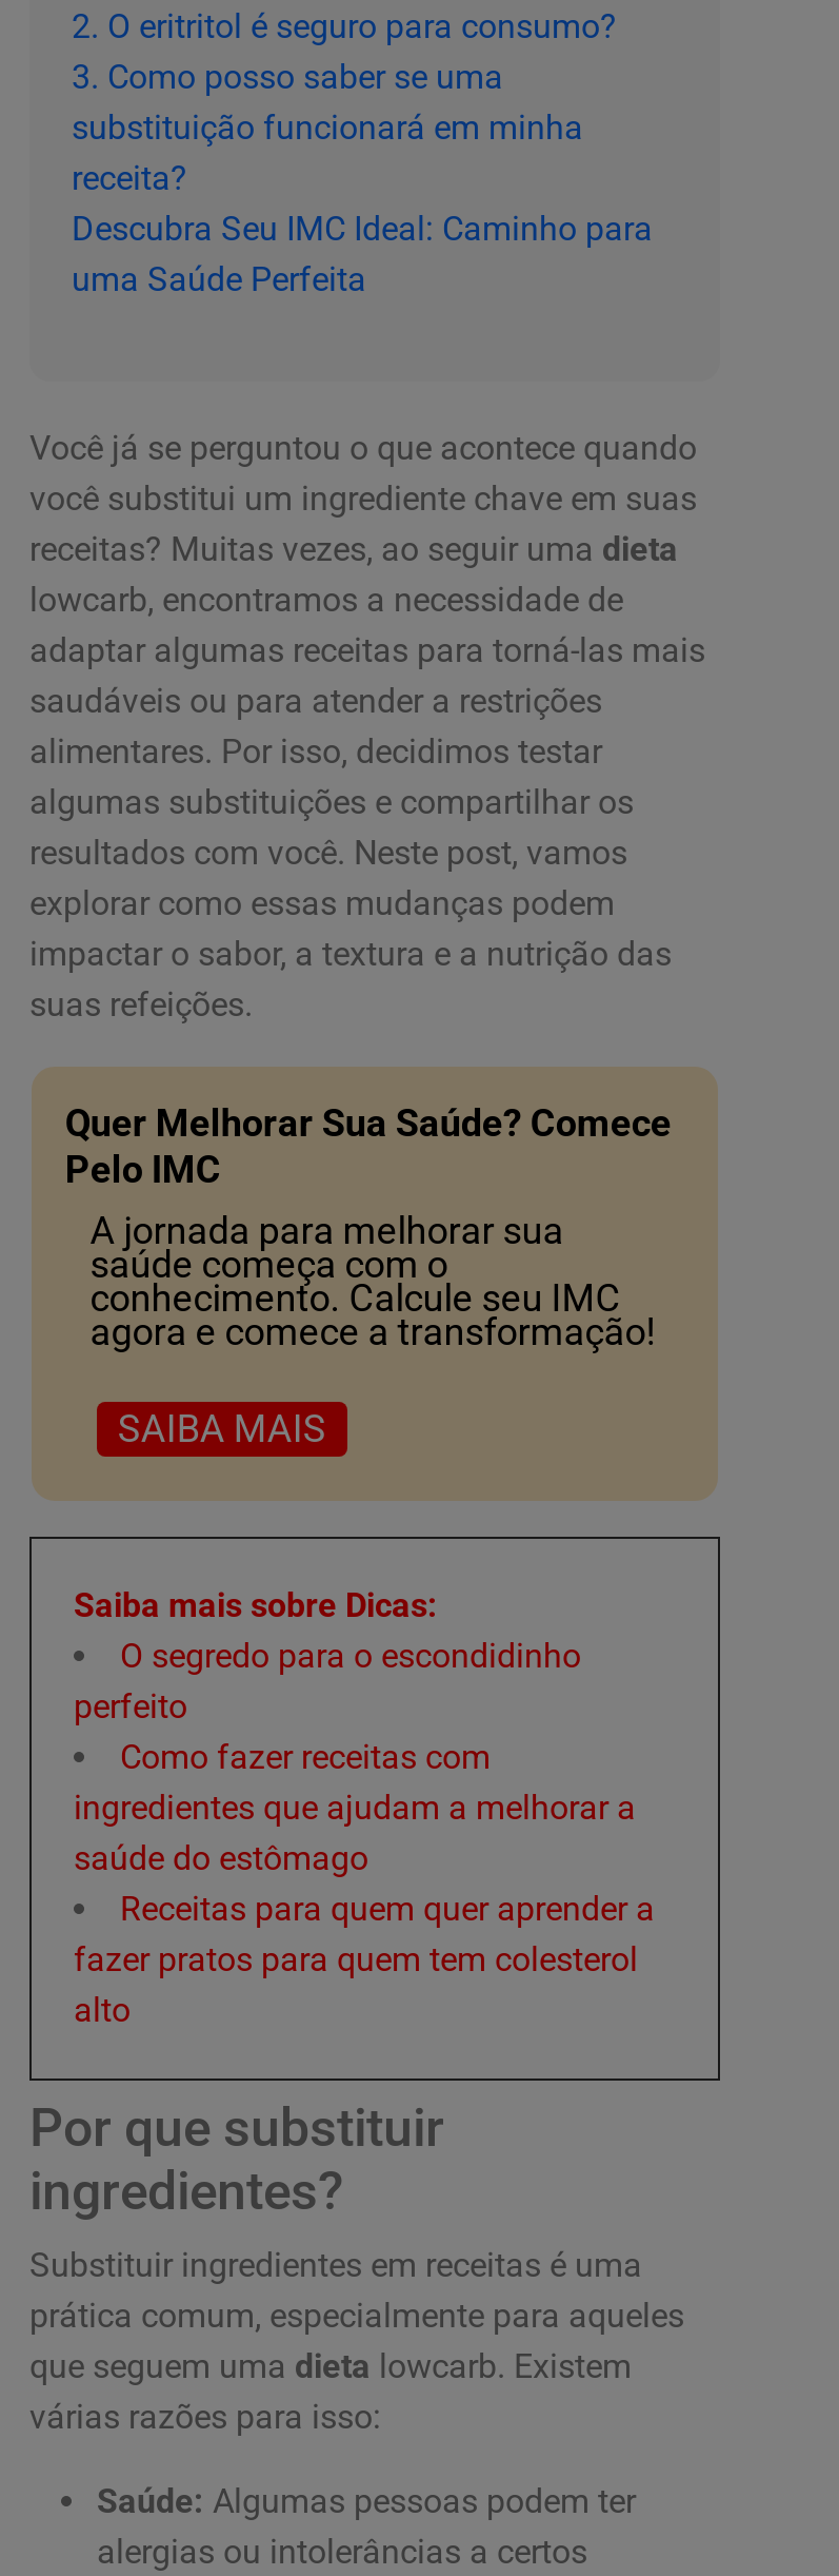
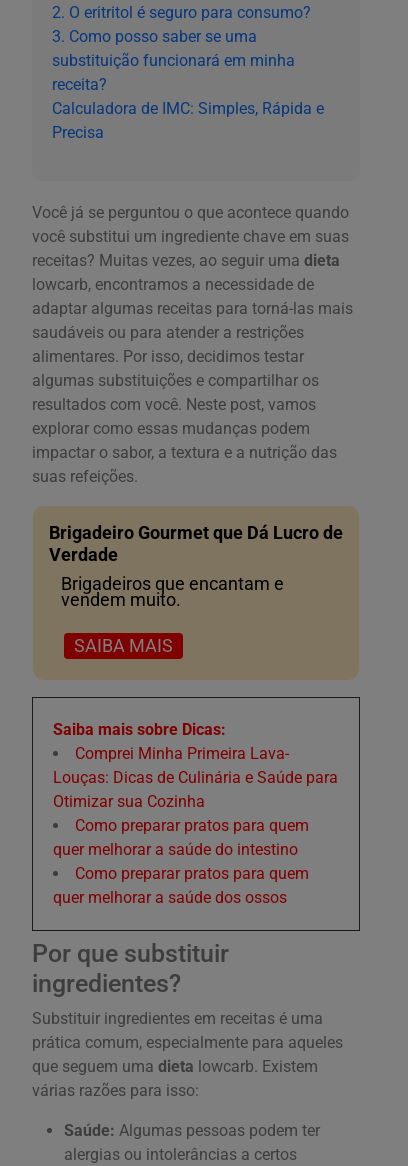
[72,209,653,299] Descubra Seu IMC Ideal: Caminho para | uma Saúde Perfeita -> [52,99,324,142] Calculadora de IMC: Simples, Rápida e | Precisa
[65,1100,671,1353] Quer Melhorar Sua Saúde? Comece | Pelo IMC | A jornada para melhorar sua | saúde começa com o | conhecimento. Calcule seu IMC | agora e comece a transformação! -> [49,522,343,610] Brigadeiro Gourmet que Dá Lucro de | Verdade | Brigadeiros que encantam e | vendem muito.
[74,1635,655,2030] O segredo para o escondidinho | perfeito | Como fazer receitas com | ingredientes que ajudam a melhorar a | saúde do estômago | Receitas para quem quer aprender a | fazer pratos para quem tem colesterol | alto -> [53,744,338,907] Comprei Minha Primeira Lava- | Louças: Dicas de Culinária e Saúde para | Otimizar sua Cozinha | Como preparar pratos para quem | quer melhorar a saúde do intestino | Como preparar pratos para quem | quer melhorar a saúde dos ossos

